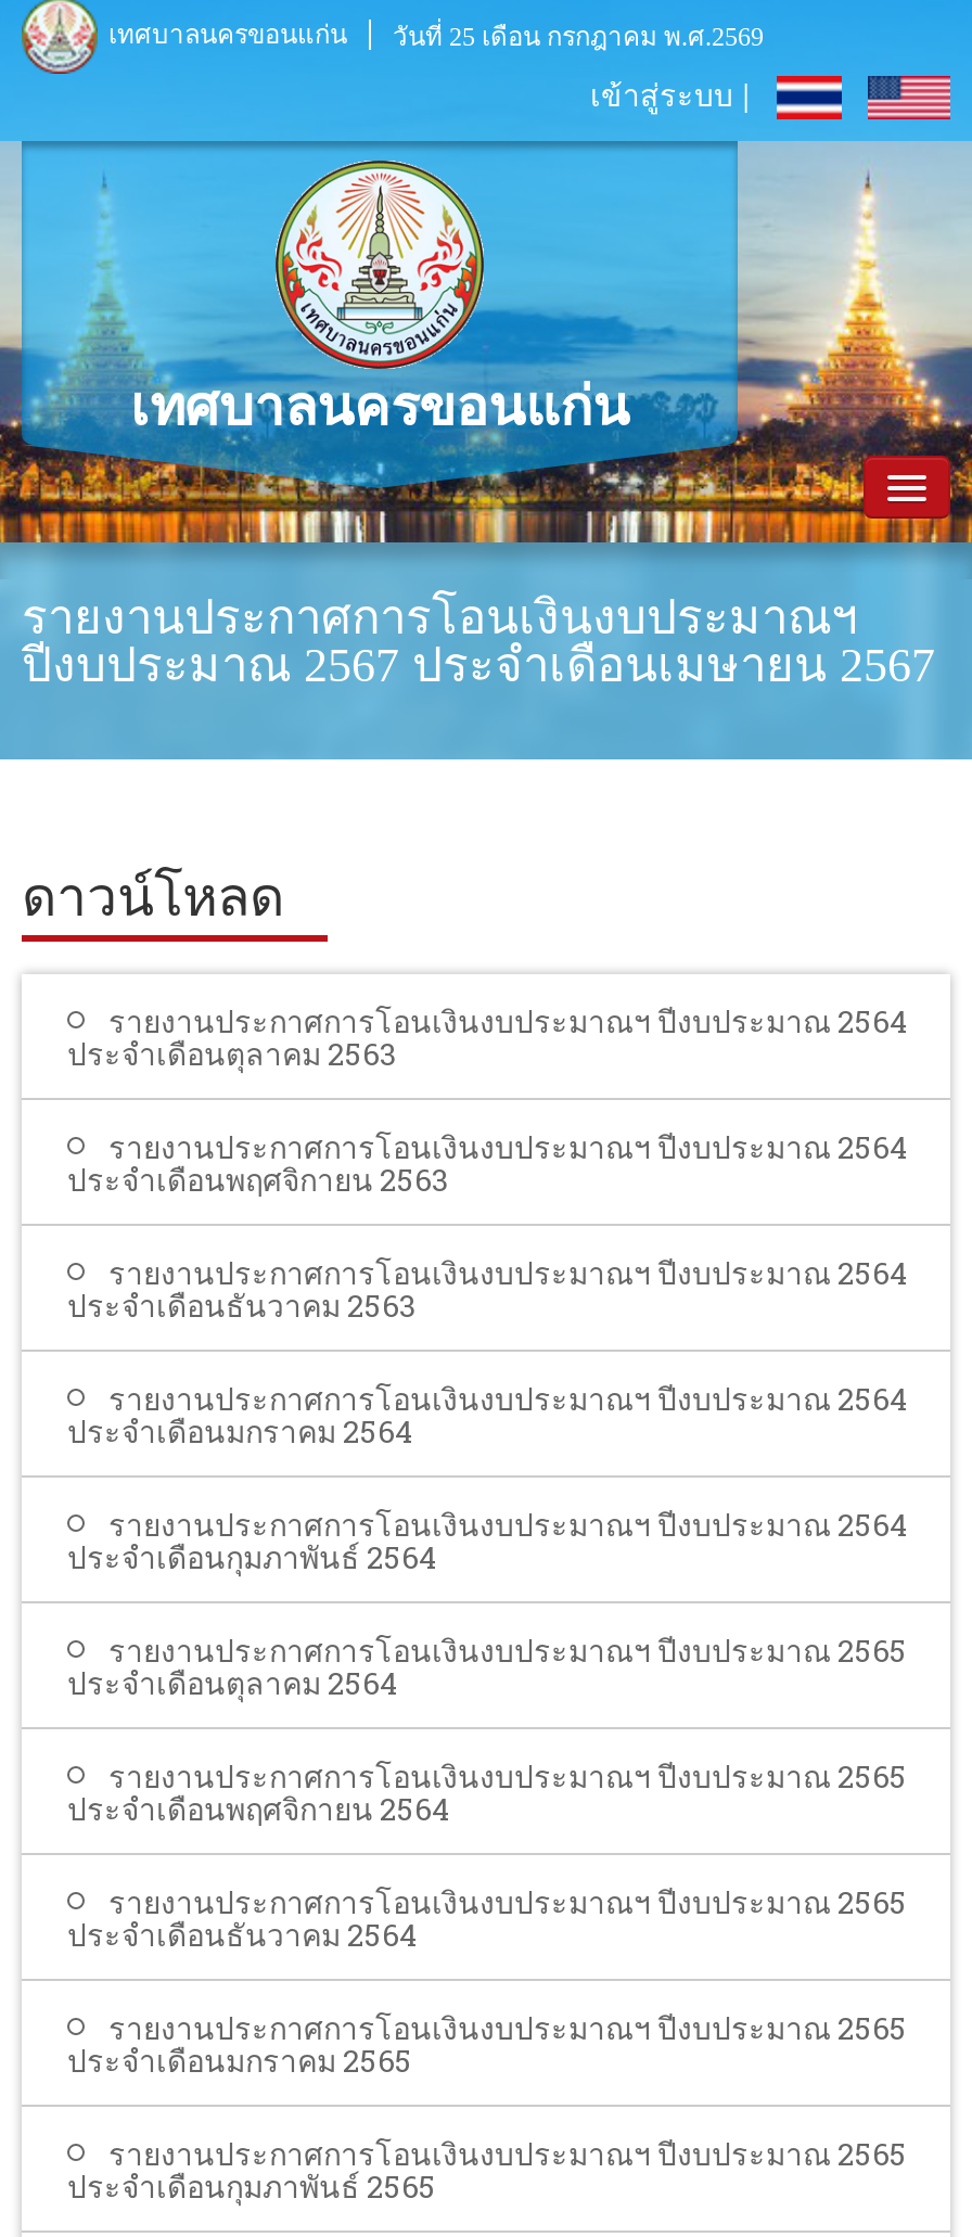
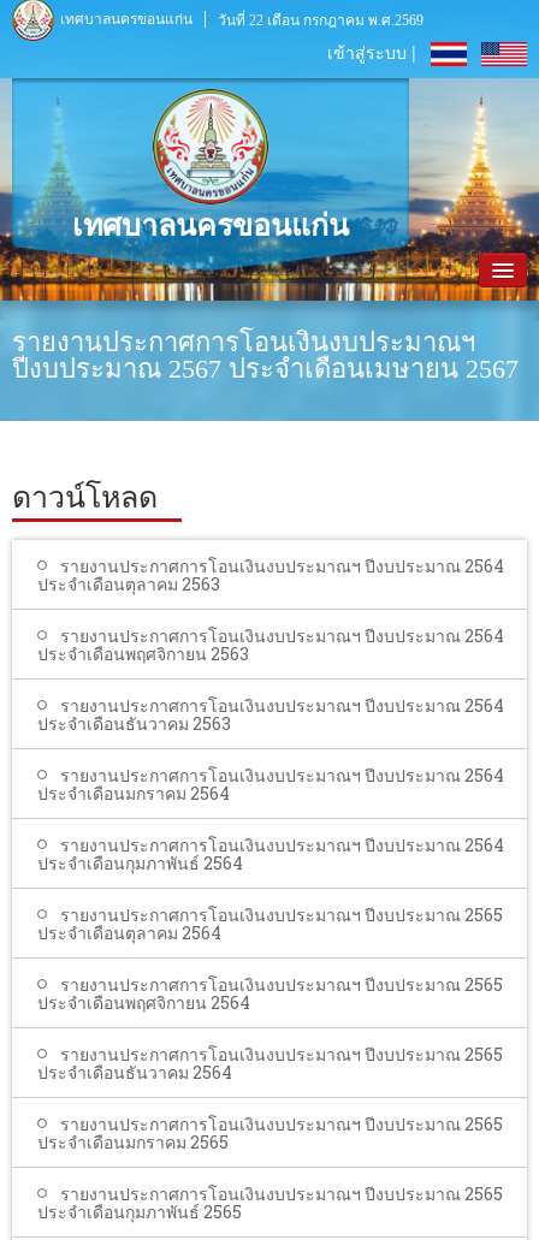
[393,22,764,52] วันที่ 25 เดือน กรกฎาคม พ.ศ.2569 -> [218,12,423,29] วันที่ 22 เดือน กรกฎาคม พ.ศ.2569

